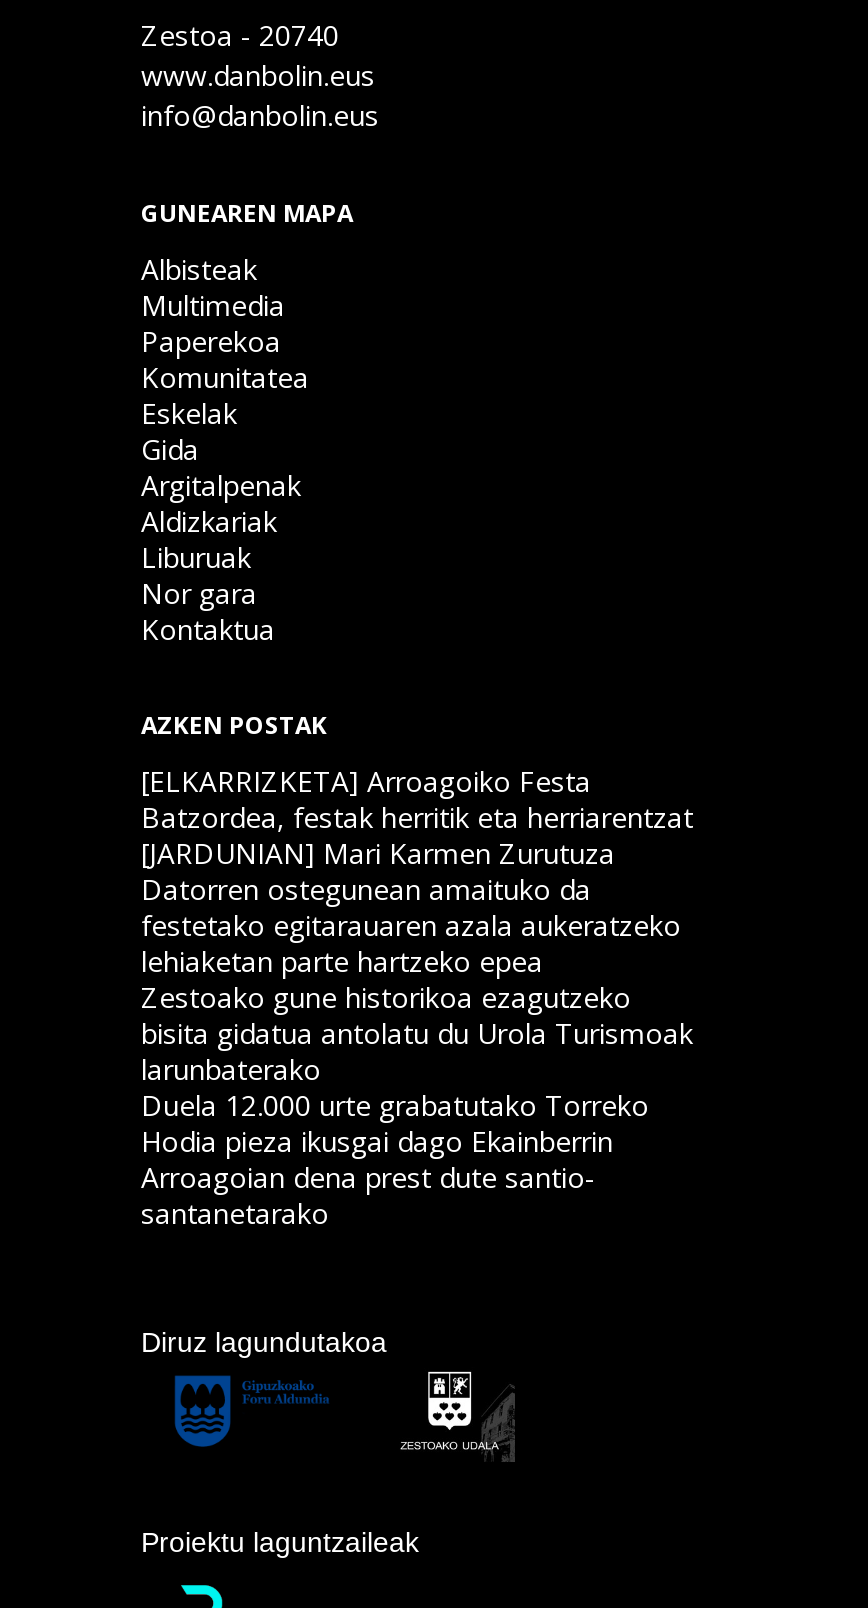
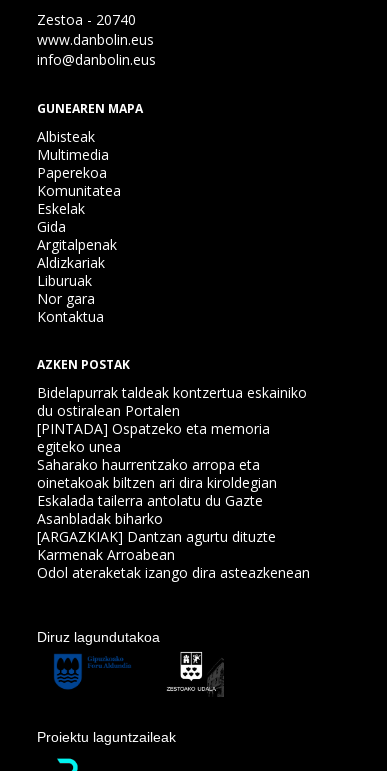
[141,761,693,1231] [ELKARRIZKETA] Arroagoiko Festa | Batzordea, festak herritik eta herriarentzat | [JARDUNIAN] Mari Karmen Zurutuza | Datorren ostegunean amaituko da | festetako egitarauaren azala aukeratzeko | lehiaketan parte hartzeko epea | Zestoako gune historikoa ezagutzeko | bisita gidatua antolatu du Urola Turismoak | larunbaterako | Duela 12.000 urte grabatutako Torreko | Hodia pieza ikusgai dago Ekainberrin | Arroagoian dena prest dute santio- | santanetarako -> [37,383,310,582] Bidelapurrak taldeak kontzertua eskainiko | du ostiralean Portalen | [PINTADA] Ospatzeko eta memoria | egiteko unea | Saharako haurrentzako arropa eta | oinetakoak biltzen ari dira kiroldegian | Eskalada tailerra antolatu du Gazte | Asanbladak biharko | [ARGAZKIAK] Dantzan agurtu dituzte | Karmenak Arroabean | Odol ateraketak izango dira asteazkenean

